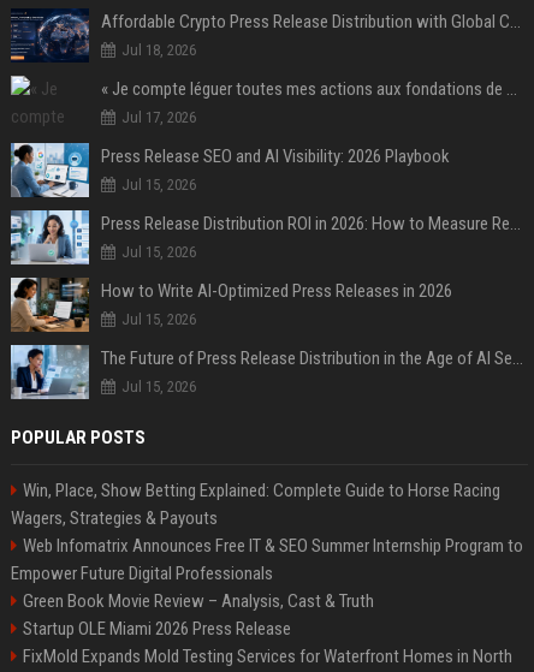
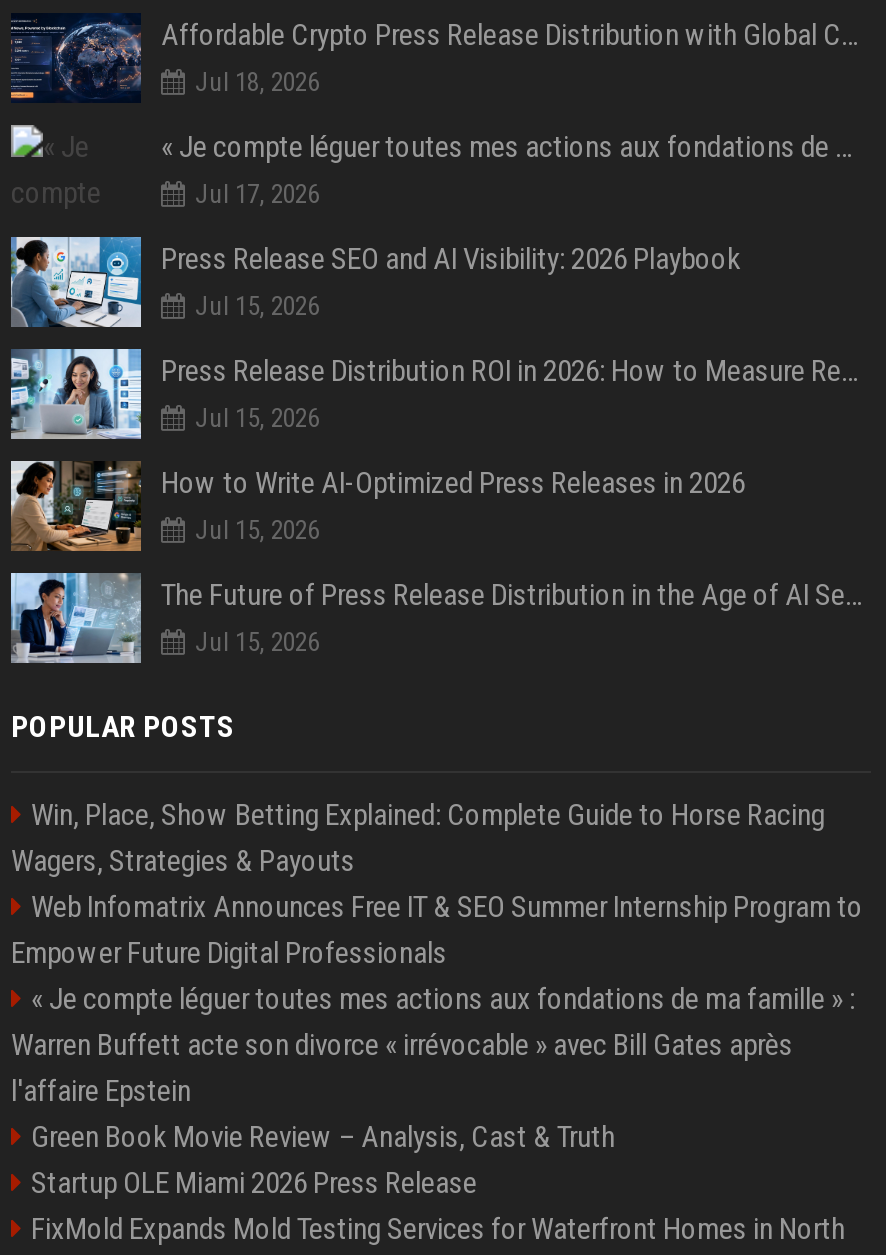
none -> [11,981,855,1109] « Je compte léguer toutes mes actions aux fondations de ma famille » : | Warren Buffett acte son divorce « irrévocable » avec Bill Gates après | l'affaire Epstein

